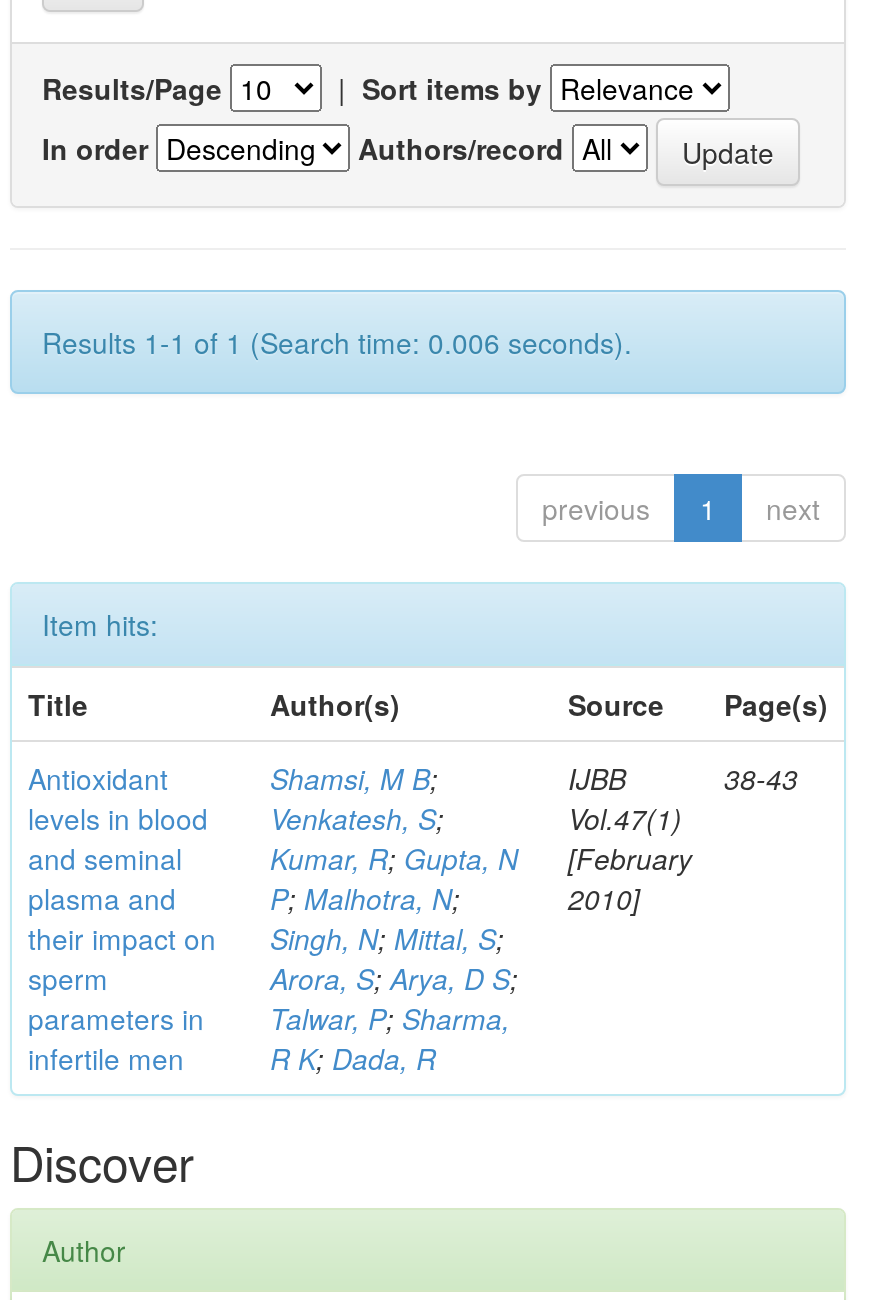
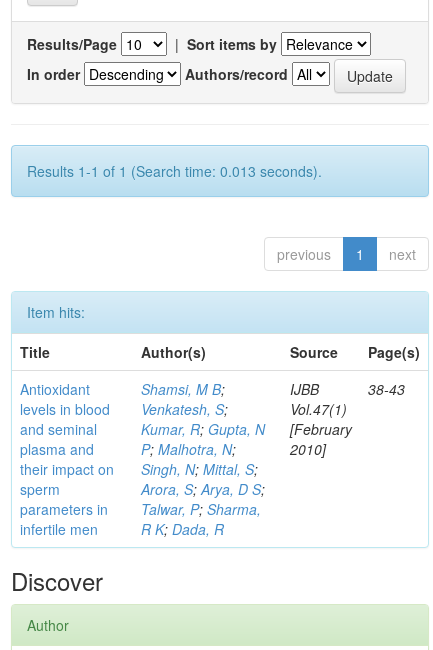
[42,322,632,362] Results 1-1 of 1 (Search time: 0.006 seconds). -> [27,161,322,181] Results 1-1 of 1 (Search time: 0.013 seconds).

